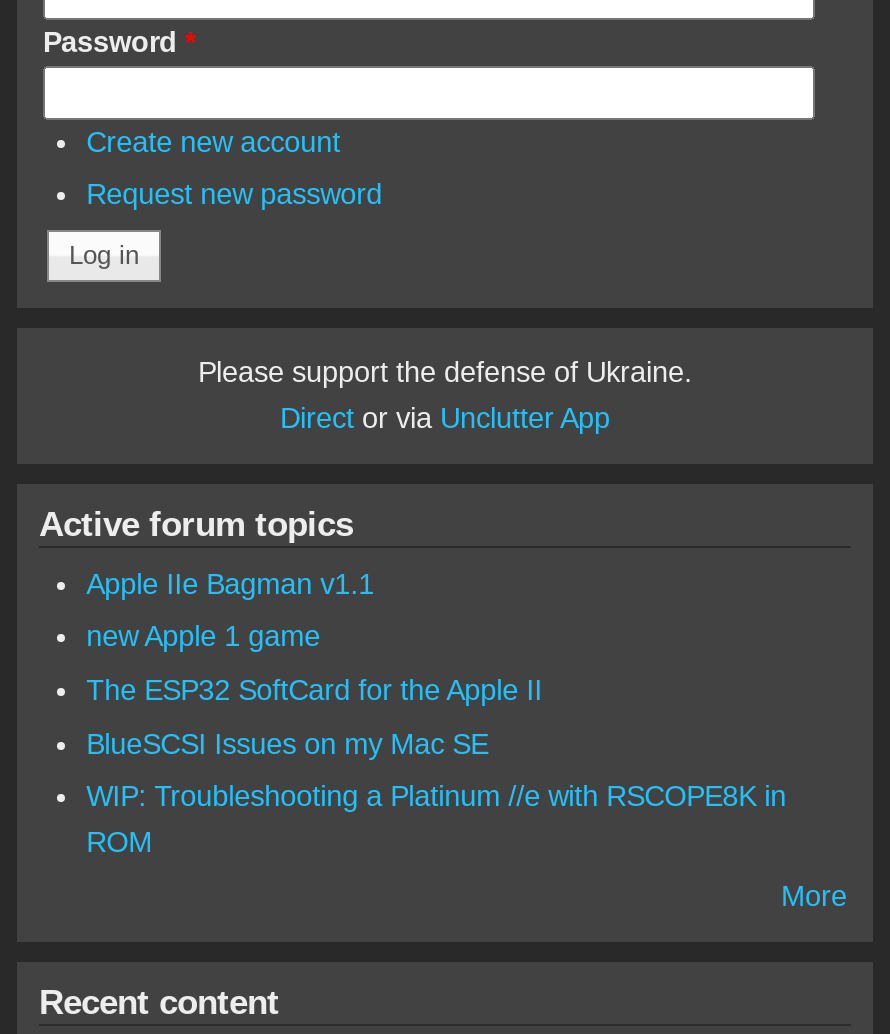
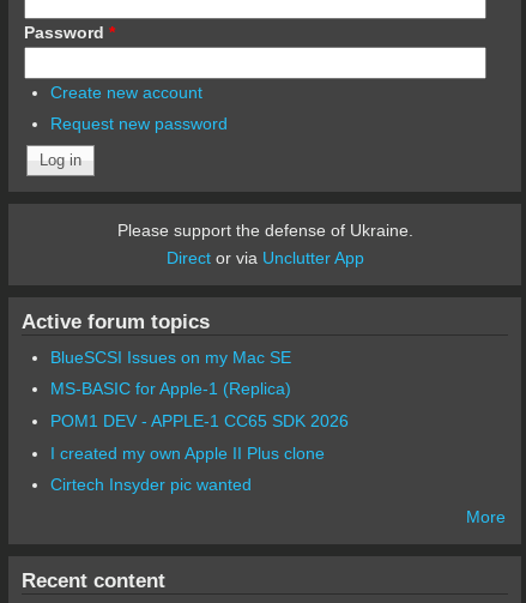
[86,567,542,706] Apple IIe Bagman v1.1 | new Apple 1 game | The ESP32 SoftCard for the Apple II -> none
moved [86,727,488,759] -> [50,347,291,366]: BlueSCSI Issues on my Mac SE
[86,780,786,858] WIP: Troubleshooting a Platinum //e with RSCOPE8K in | ROM -> [50,379,348,494] MS-BASIC for Apple-1 (Replica) | POM1 DEV - APPLE-1 CC65 SDK 2026 | I created my own Apple II Plus clone | Cirtech Insyder pic wanted

